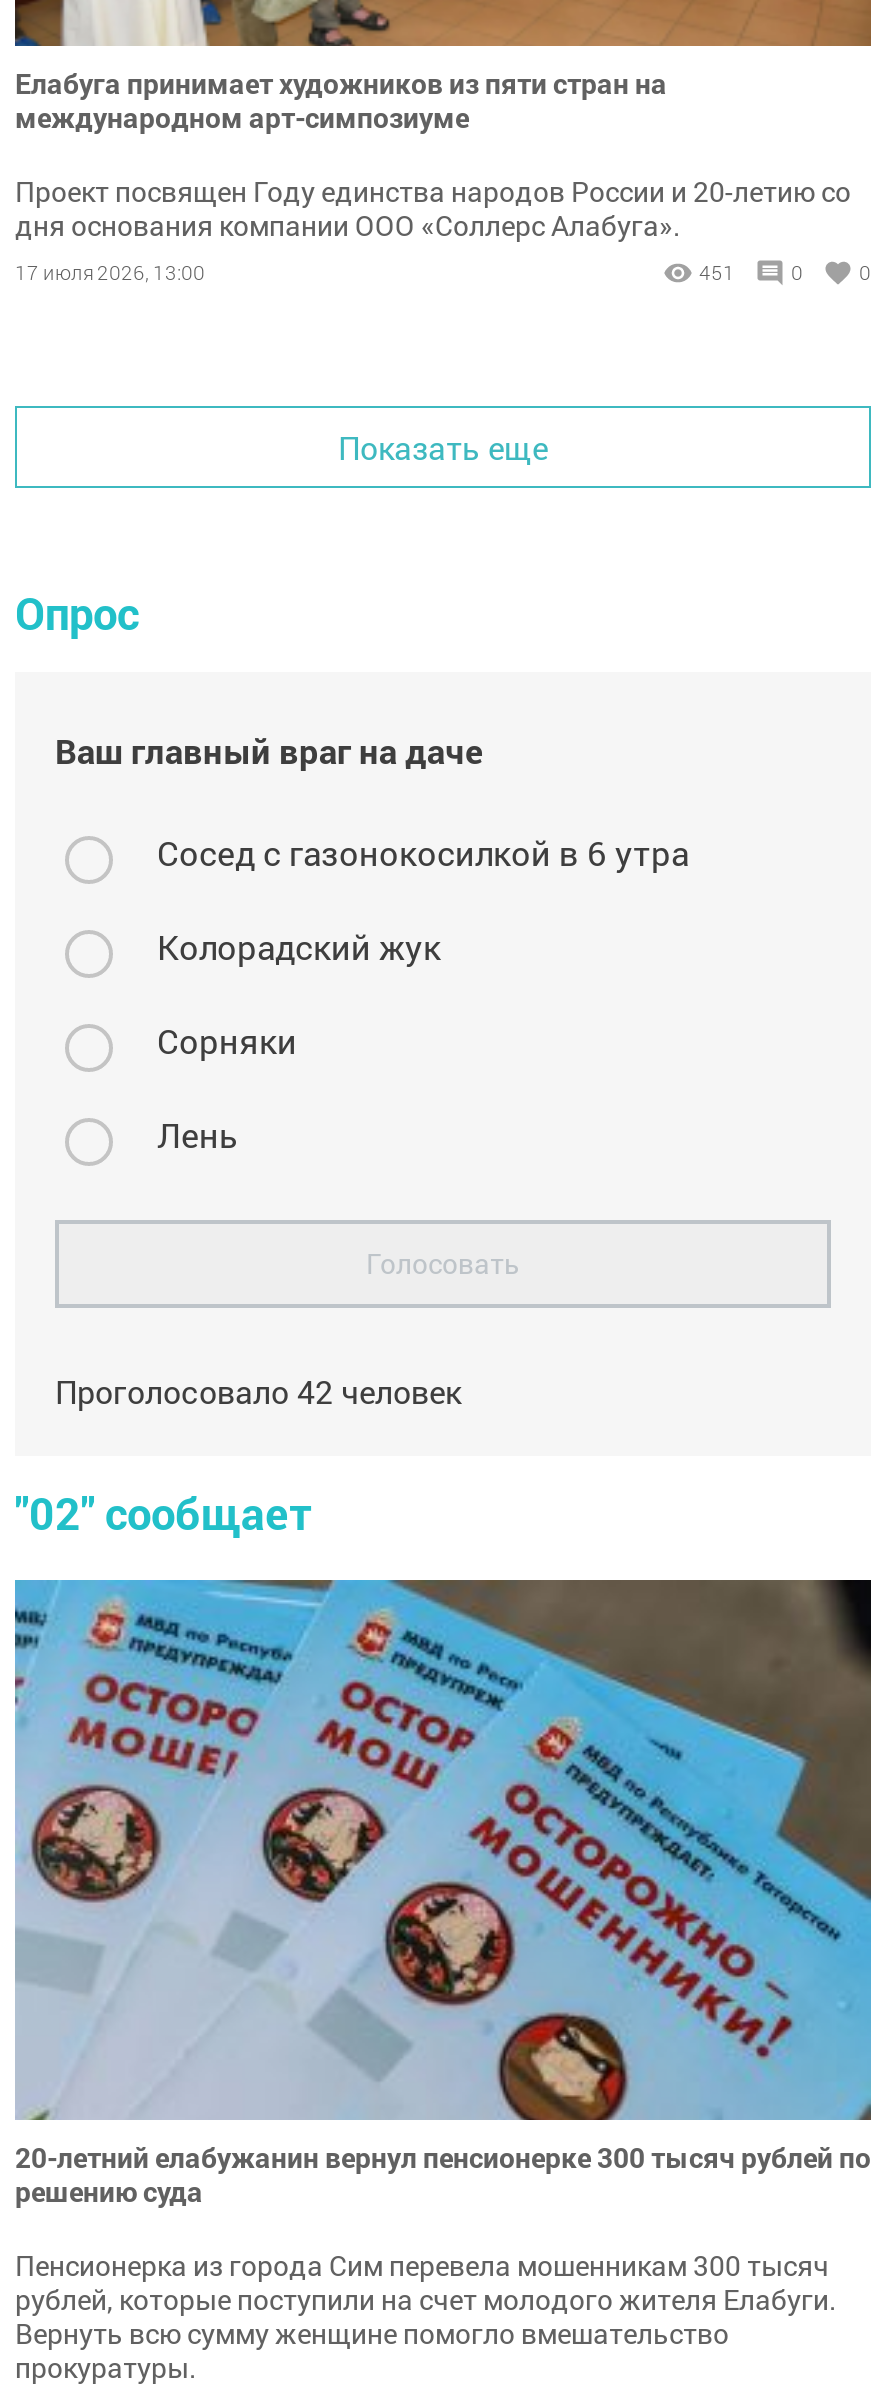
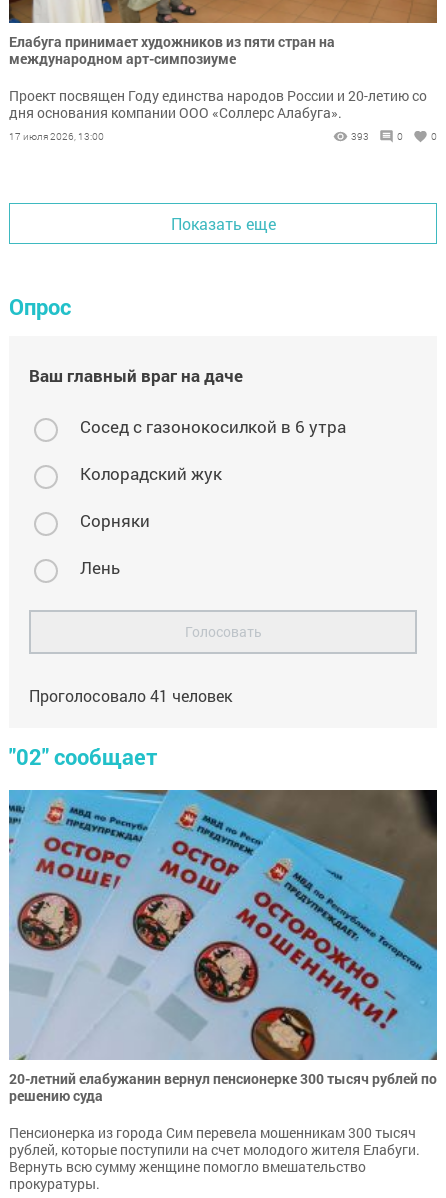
[699,260,735,286] 451 -> [351,130,369,143] 393
[55,1370,461,1412] Проголосовало 42 человек -> [29,685,232,706] Проголосовало 41 человек

